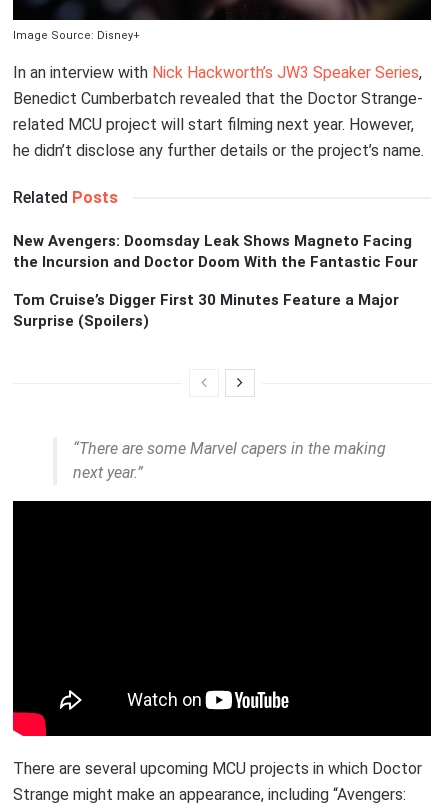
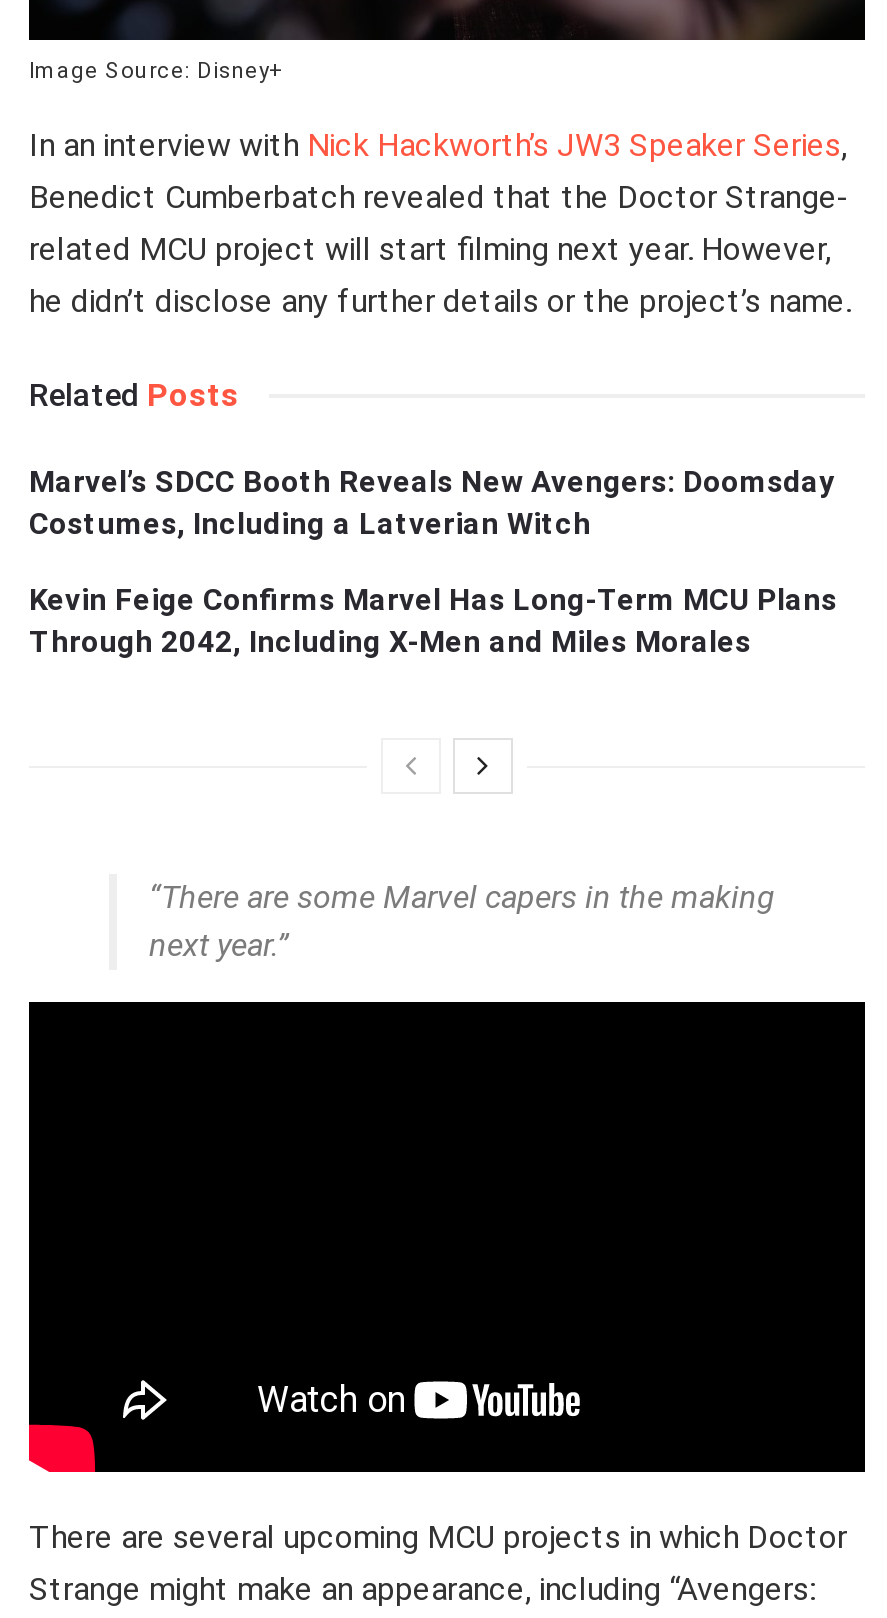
[13,232,418,271] New Avengers: Doomsday Leak Shows Magneto Facing | the Incursion and Doctor Doom With the Fantastic Four -> [29,463,835,541] Marvel’s SDCC Booth Reveals New Avengers: Doomsday | Costumes, Including a Latverian Witch
[13,291,399,330] Tom Cruise’s Digger First 30 Minutes Feature a Major | Surprise (Spoilers) -> [29,581,837,659] Kevin Feige Confirms Marvel Has Long-Term MCU Plans | Through 2042, Including X-Men and Miles Morales

